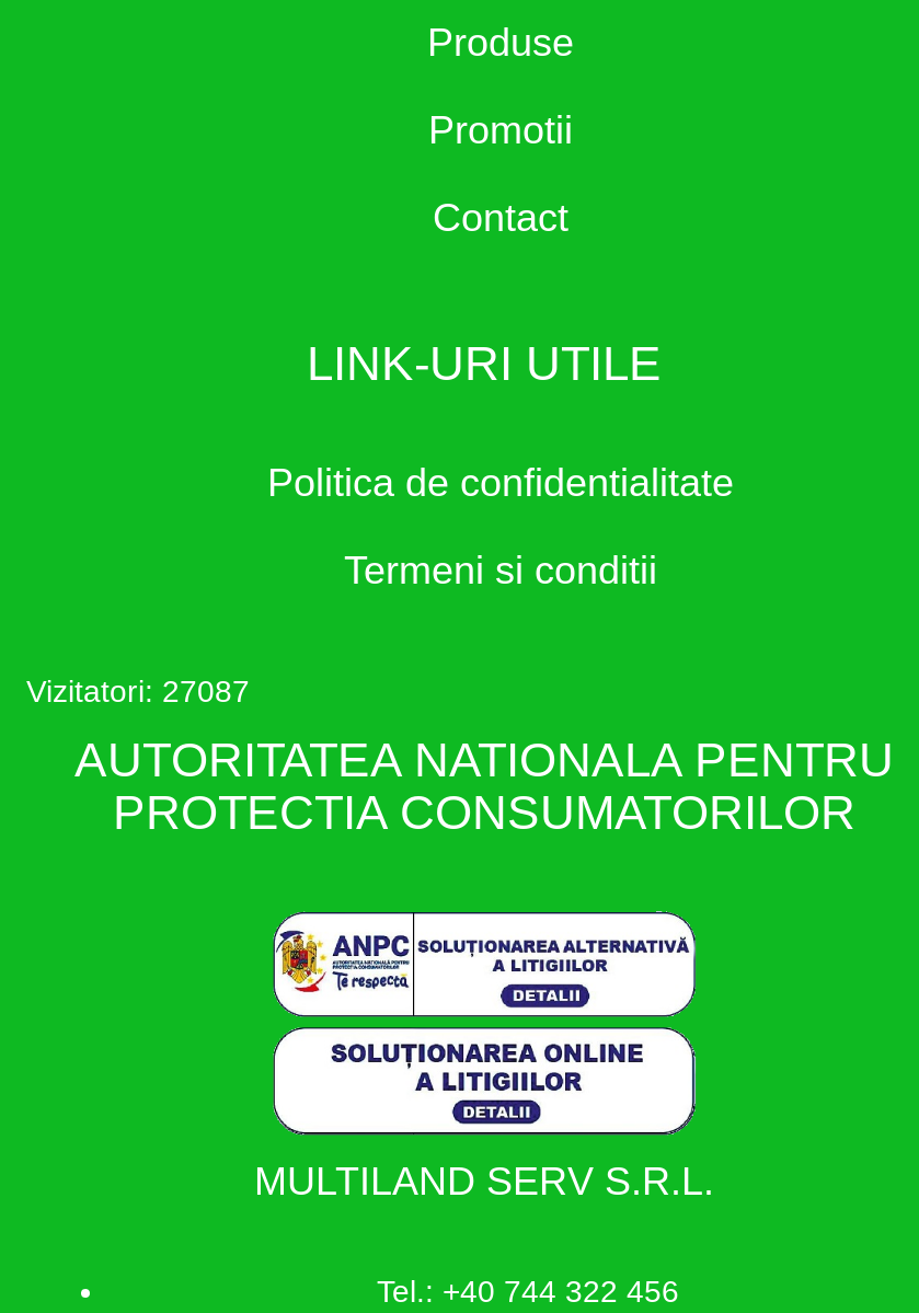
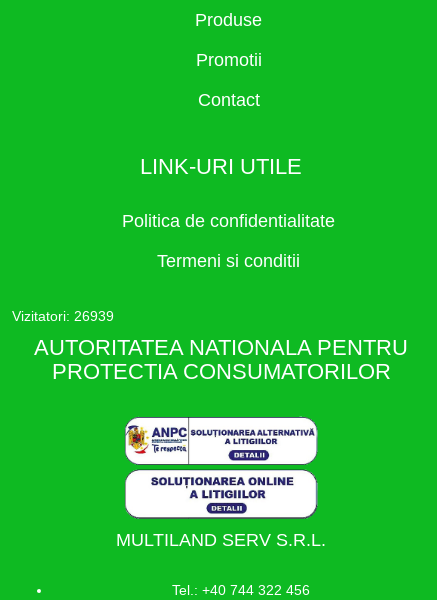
[26,674,250,709] Vizitatori: 27087 -> [12,308,114,324] Vizitatori: 26939

